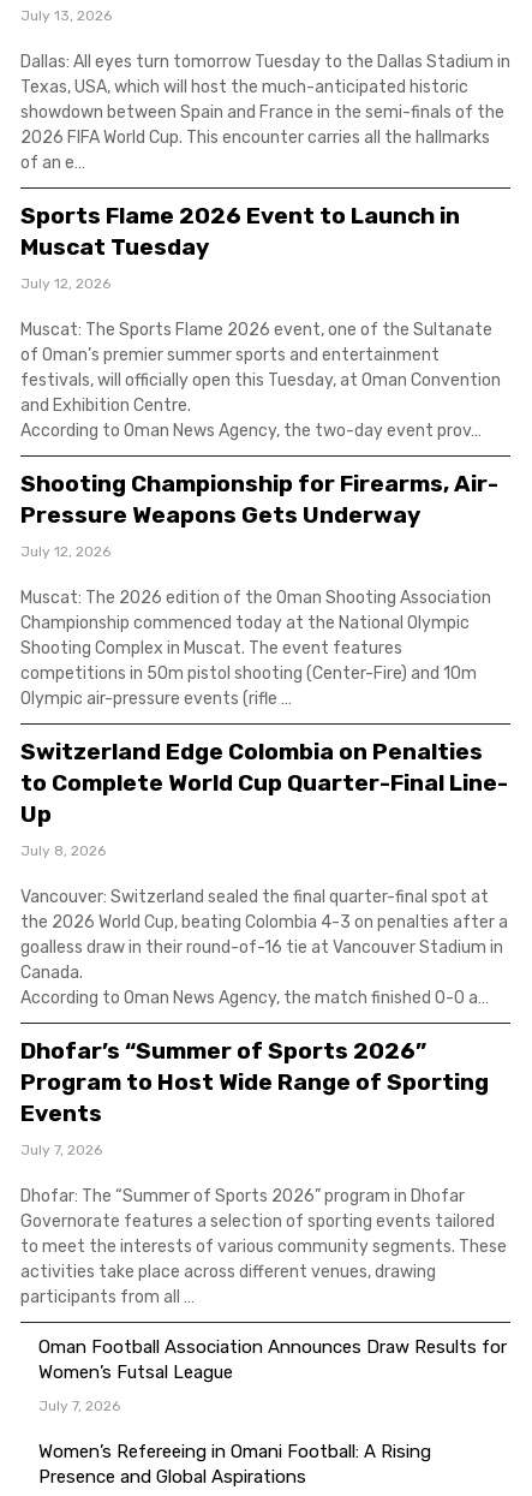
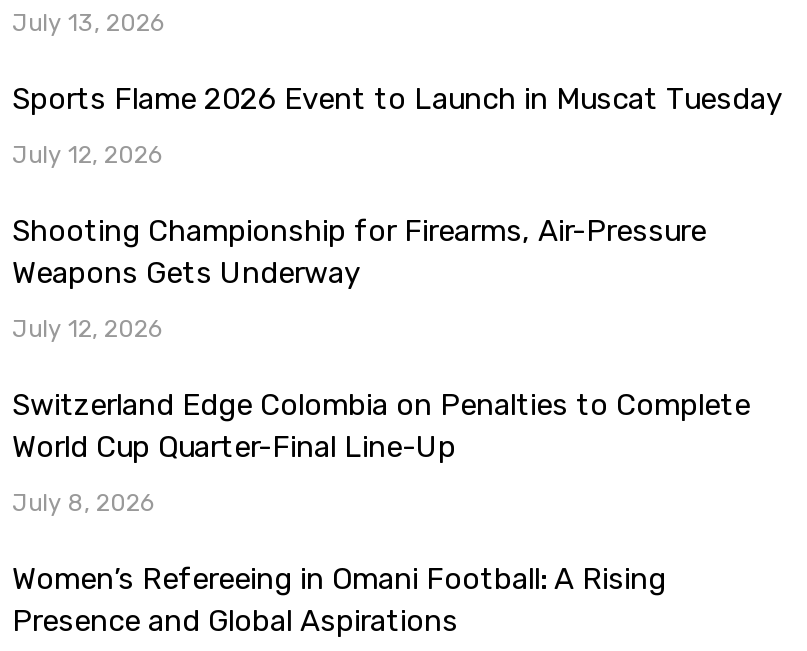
[20,52,510,261] Dallas: All eyes turn tomorrow Tuesday to the Dallas Stadium in | Texas, USA, which will host the much-anticipated historic | showdown between Spain and France in the semi-finals of the | 2026 FIFA World Cup. This encounter carries all the hallmarks | of an e… | Sports Flame 2026 Event to Launch in | Muscat Tuesday -> [12,81,782,117] Sports Flame 2026 Event to Launch in Muscat Tuesday
[20,320,501,529] Muscat: The Sports Flame 2026 event, one of the Sultanate | of Oman’s premier summer sports and entertainment | festivals, will officially open this Tuesday, at Oman Convention | and Exhibition Centre. | According to Oman News Agency, the two-day event prov… | Shooting Championship for Firearms, Air- | Pressure Weapons Gets Underway -> [12,213,706,291] Shooting Championship for Firearms, Air-Pressure | Weapons Gets Underway
[20,588,508,828] Muscat: The 2026 edition of the Oman Shooting Association | Championship commenced today at the National Olympic | Shooting Complex in Muscat. The event features | competitions in 50m pistol shooting (Center-Fire) and 10m | Olympic air-pressure events (rifle … | Switzerland Edge Colombia on Penalties | to Complete World Cup Quarter-Final Line- | Up -> [12,387,750,465] Switzerland Edge Colombia on Penalties to Complete | World Cup Quarter-Final Line-Up
[20,887,508,1414] Vancouver: Switzerland sealed the final quarter-final spot at | the 2026 World Cup, beating Colombia 4-3 on penalties after a | goalless draw in their round-of-16 tie at Vancouver Stadium in | Canada. | According to Oman News Agency, the match finished 0-0 a… | Dhofar’s “Summer of Sports 2026” | Program to Host Wide Range of Sporting | Events | July 7, 2026 | Dhofar: The “Summer of Sports 2026” program in Dhofar | Governorate features a selection of sporting events tailored | to meet the interests of various community segments. These | activities take place across different venues, drawing | participants from all … | Oman Football Association Announces Draw Results for | Women’s Futsal League | July 7, 2026 -> none

